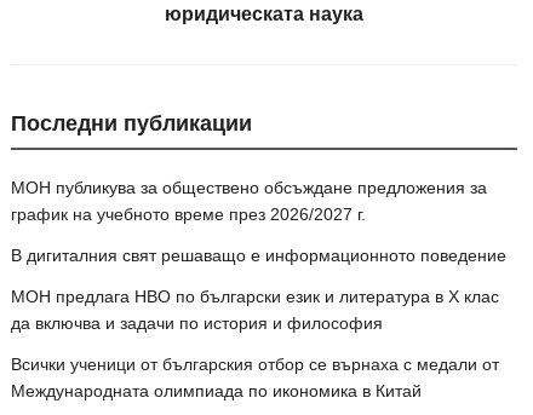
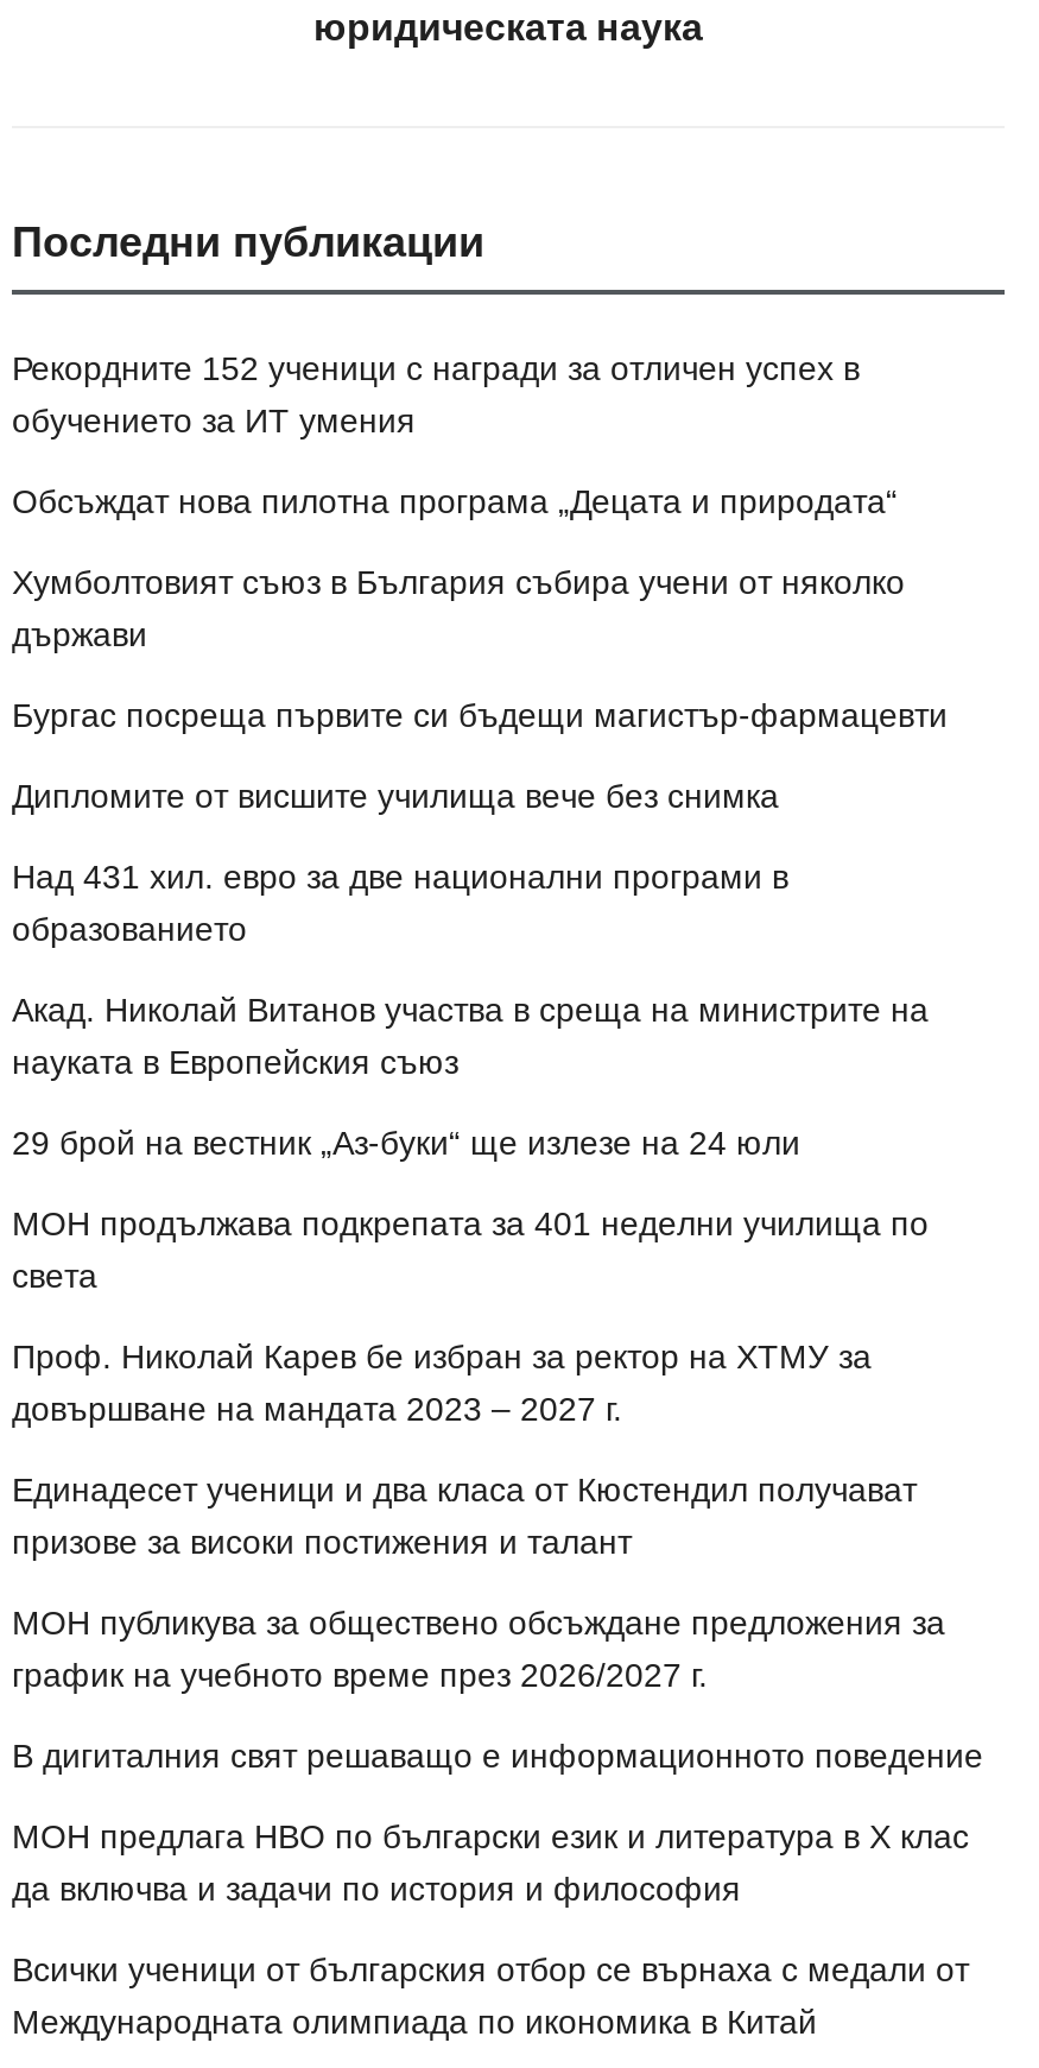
none -> [12,349,948,1561] Рекордните 152 ученици с награди за отличен успех в | обучението за ИТ умения | Обсъждат нова пилотна програма „Децата и природата“ | Хумболтовият съюз в България събира учени от няколко | държави | Бургас посреща първите си бъдещи магистър-фармацевти | Дипломите от висшите училища вече без снимка | Над 431 хил. евро за две национални програми в | образованието | Акад. Николай Витанов участва в среща на министрите на | науката в Европейския съюз | 29 брой на вестник „Аз-буки“ ще излезе на 24 юли | МОН продължава подкрепата за 401 неделни училища по | света | Проф. Николай Карев бе избран за ректор на ХТМУ за | довършване на мандата 2023 – 2027 г. | Единадесет ученици и два класа от Кюстендил получават | призове за високи постижения и талант

